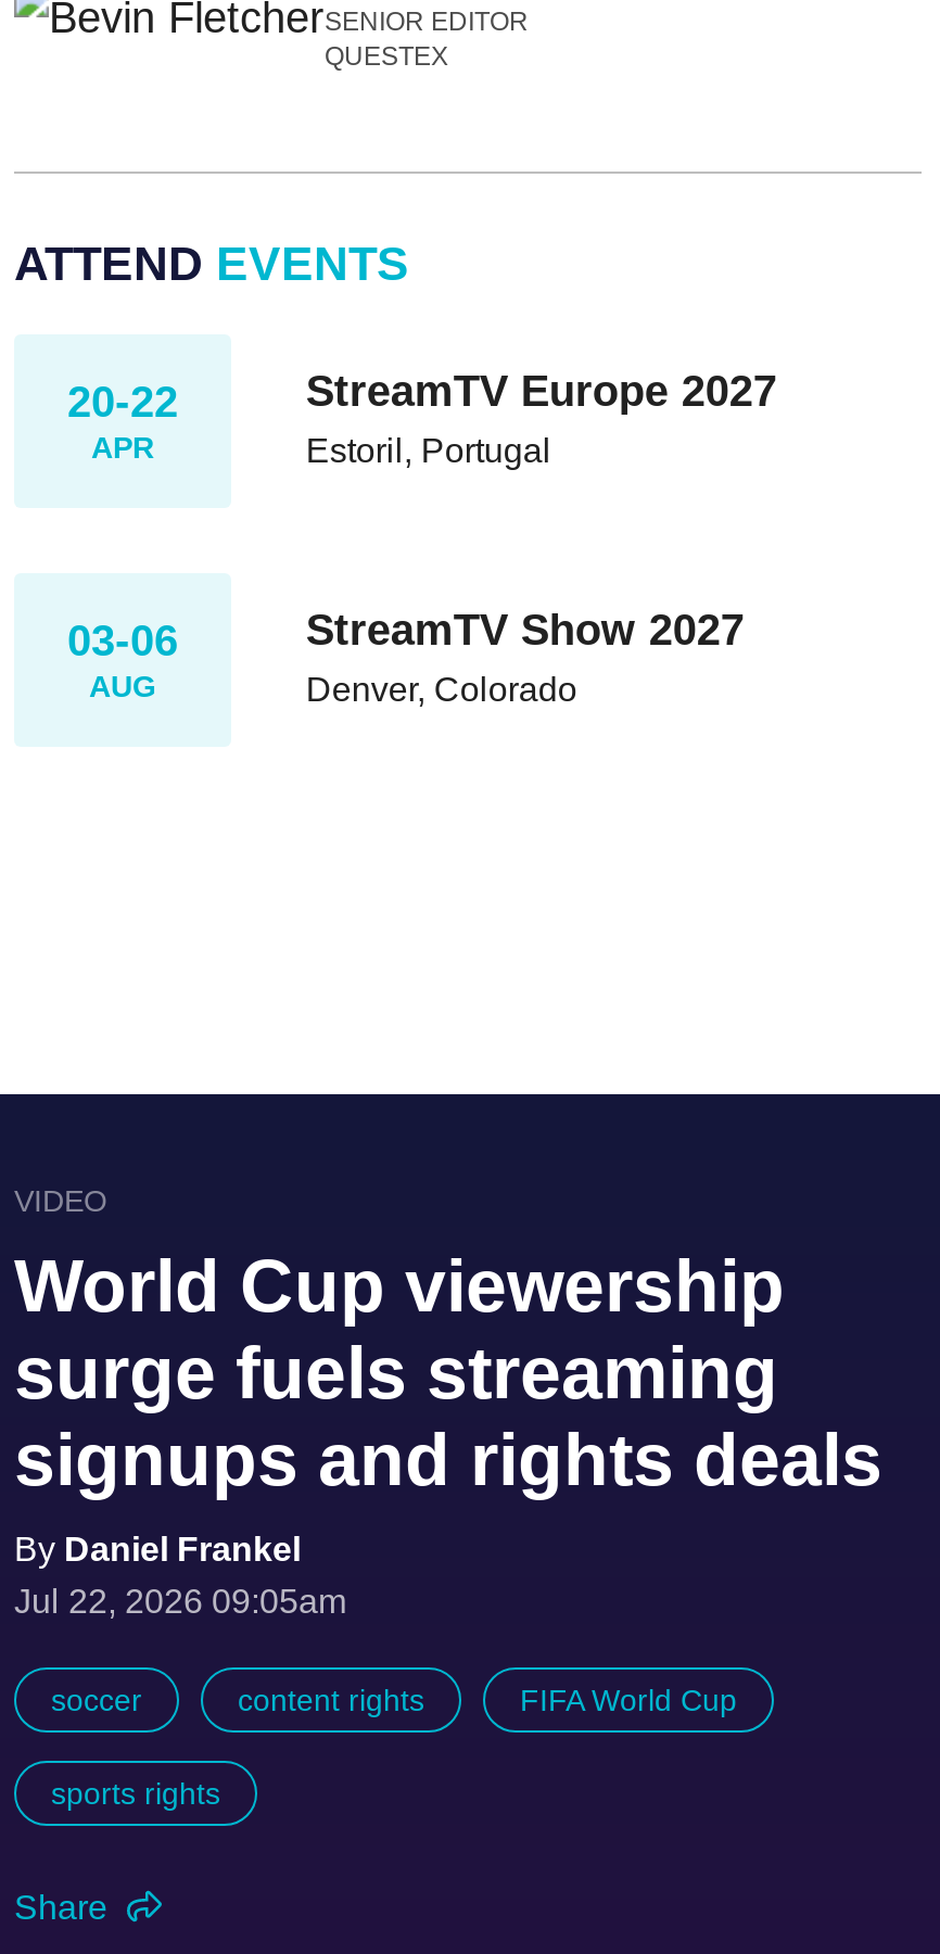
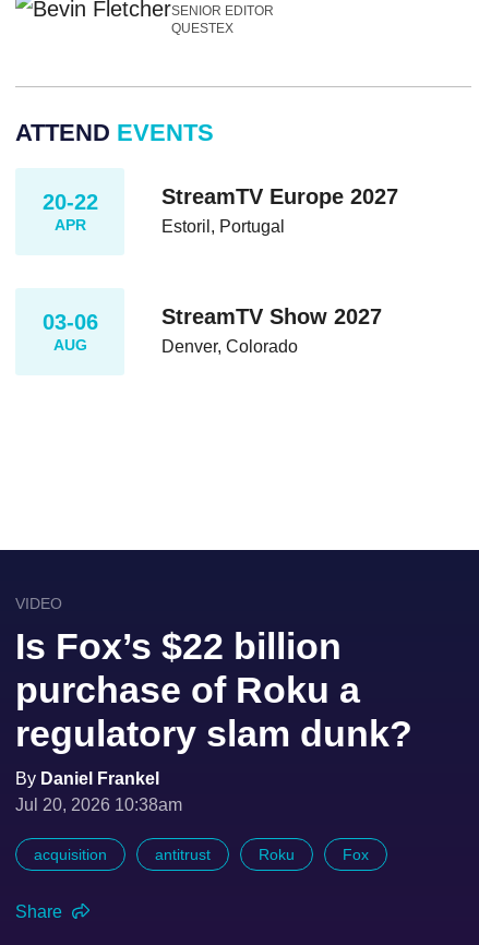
[14,1243,882,1500] World Cup viewership | surge fuels streaming | signups and rights deals -> [15,625,412,754] Is Fox’s $22 billion | purchase of Roku a | regulatory slam dunk?
[14,1582,737,1810] Jul 22, 2026 09:05am | soccer | content rights | FIFA World Cup | sports rights -> [15,795,369,863] Jul 20, 2026 10:38am | acquisition | antitrust | Roku | Fox

